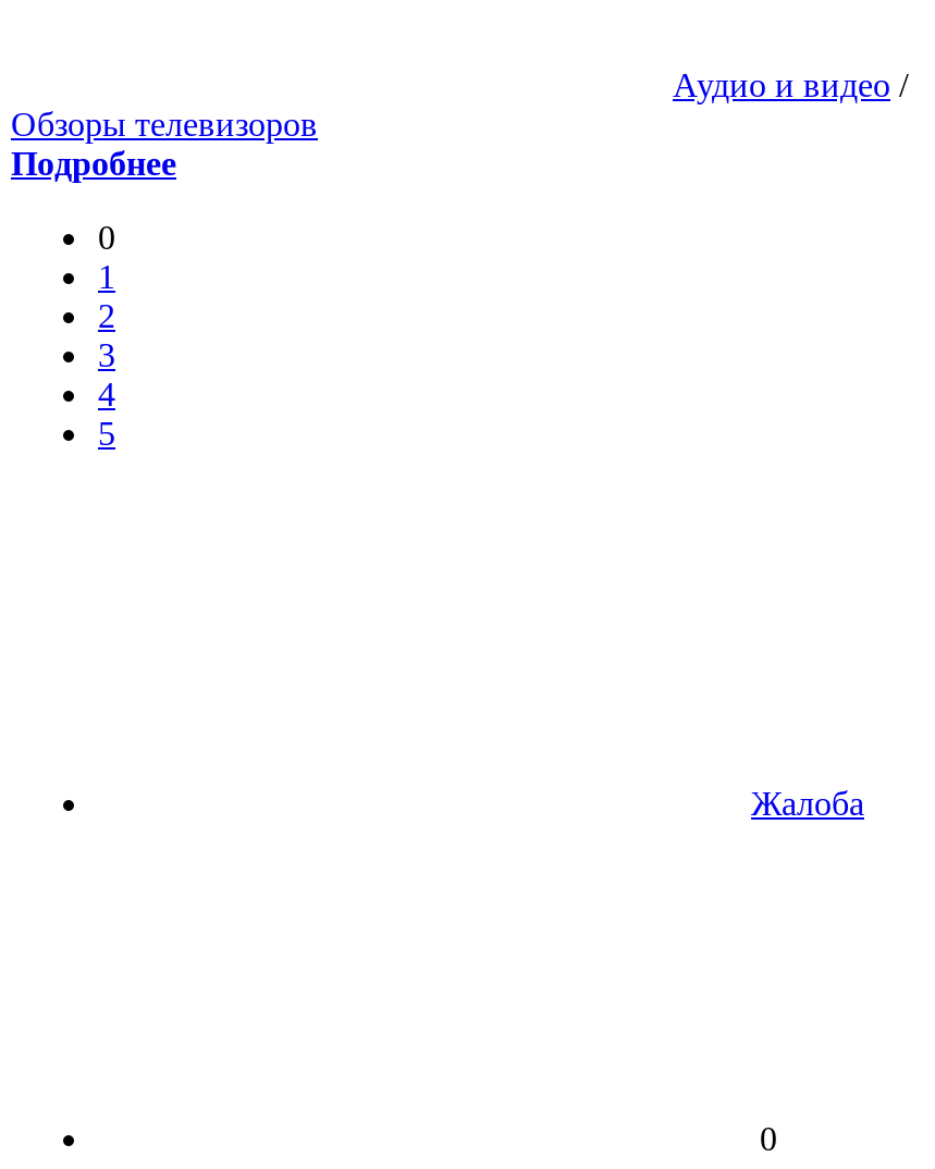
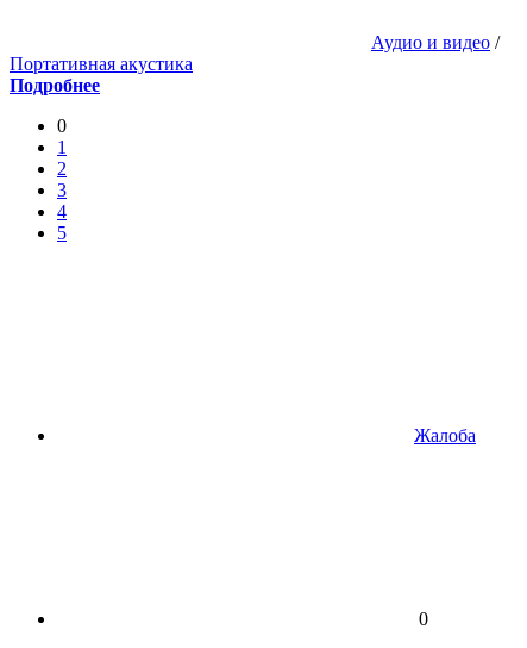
[11,105,318,142] Обзоры телевизоров -> [10,53,193,74] Портативная акустика

